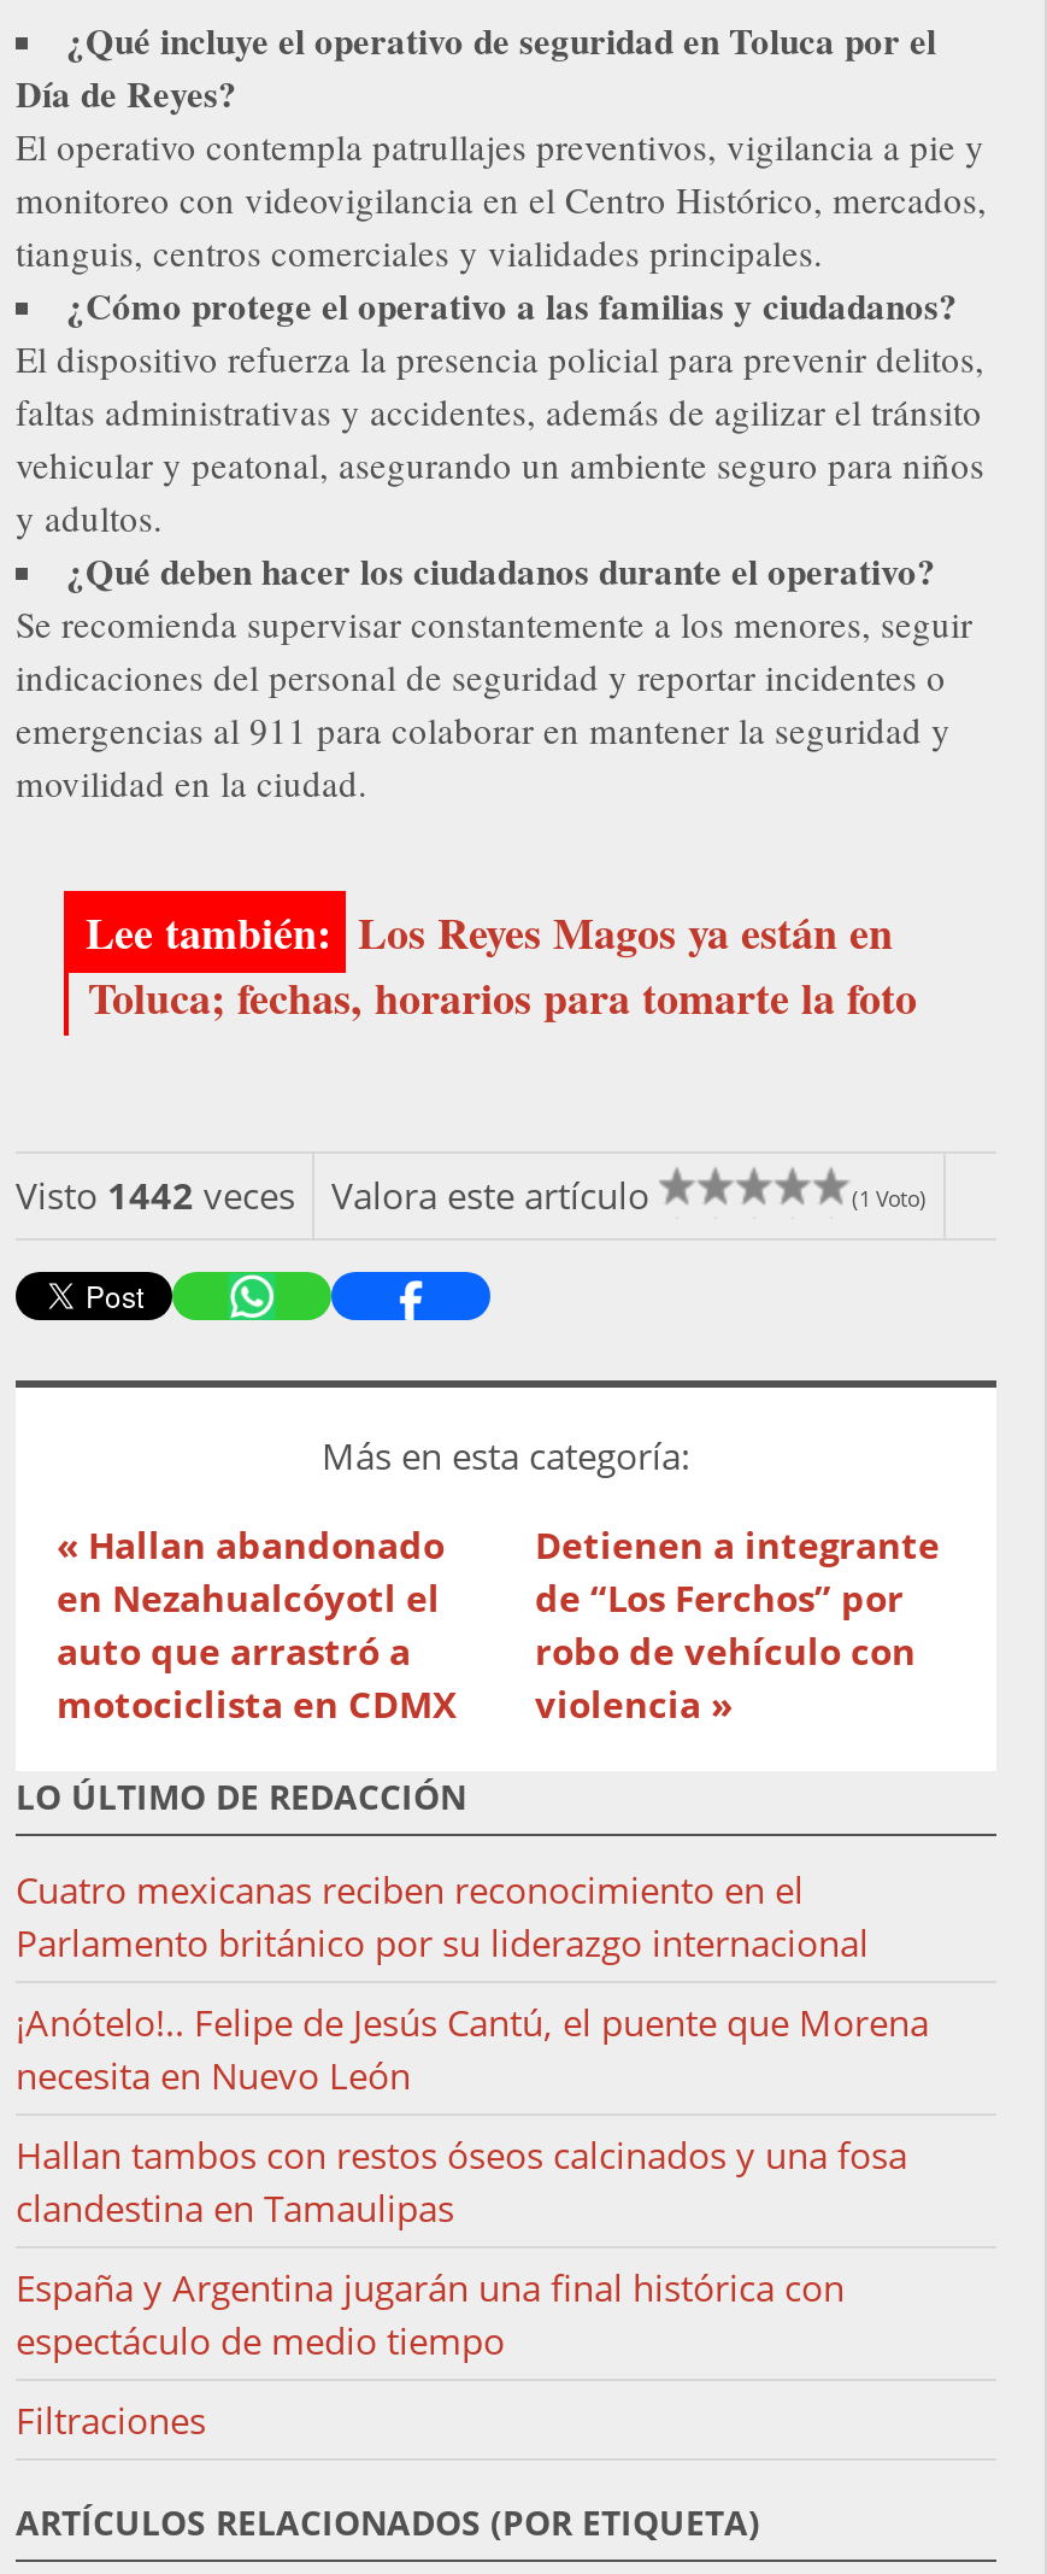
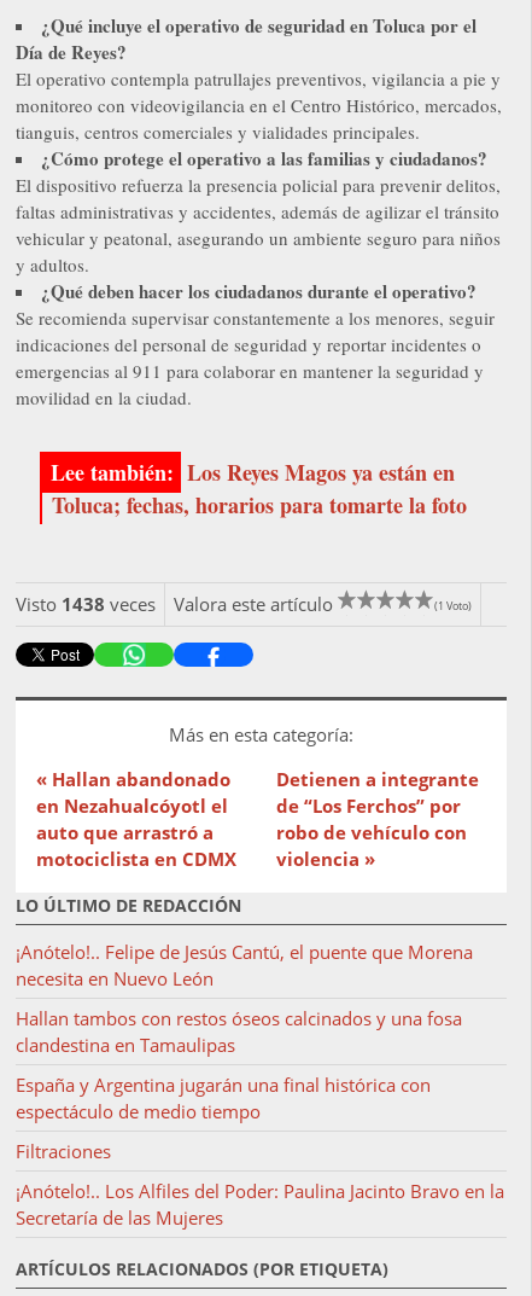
[16,1170,649,1218] Visto 1442 veces Valora este artículo -> [16,591,333,616] Visto 1438 veces Valora este artículo
[16,1865,869,1967] Cuatro mexicanas reciben reconocimiento en el | Parlamento británico por su liderazgo internacional -> none
moved [16,1998,929,2444] -> [16,940,473,1163]: ¡Anótelo!.. Felipe de Jesús Cantú, el puente que Morena | necesita en Nuevo León | Hallan tambos con restos óseos calcinados y una fosa | clandestina en Tamaulipas | España y Argentina jugarán una final histórica con | espectáculo de medio tiempo | Filtraciones
none -> [16,1179,504,1230] ¡Anótelo!.. Los Alfiles del Poder: Paulina Jacinto Bravo en la | Secretaría de las Mujeres

